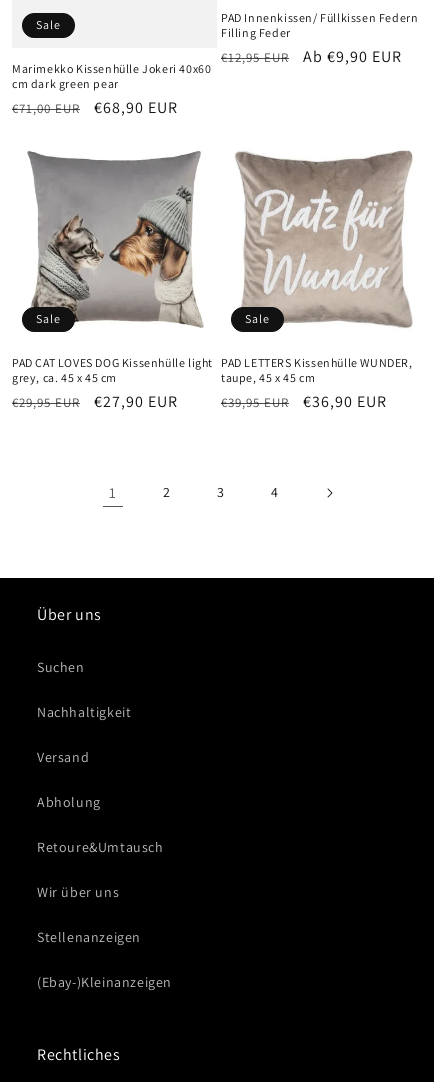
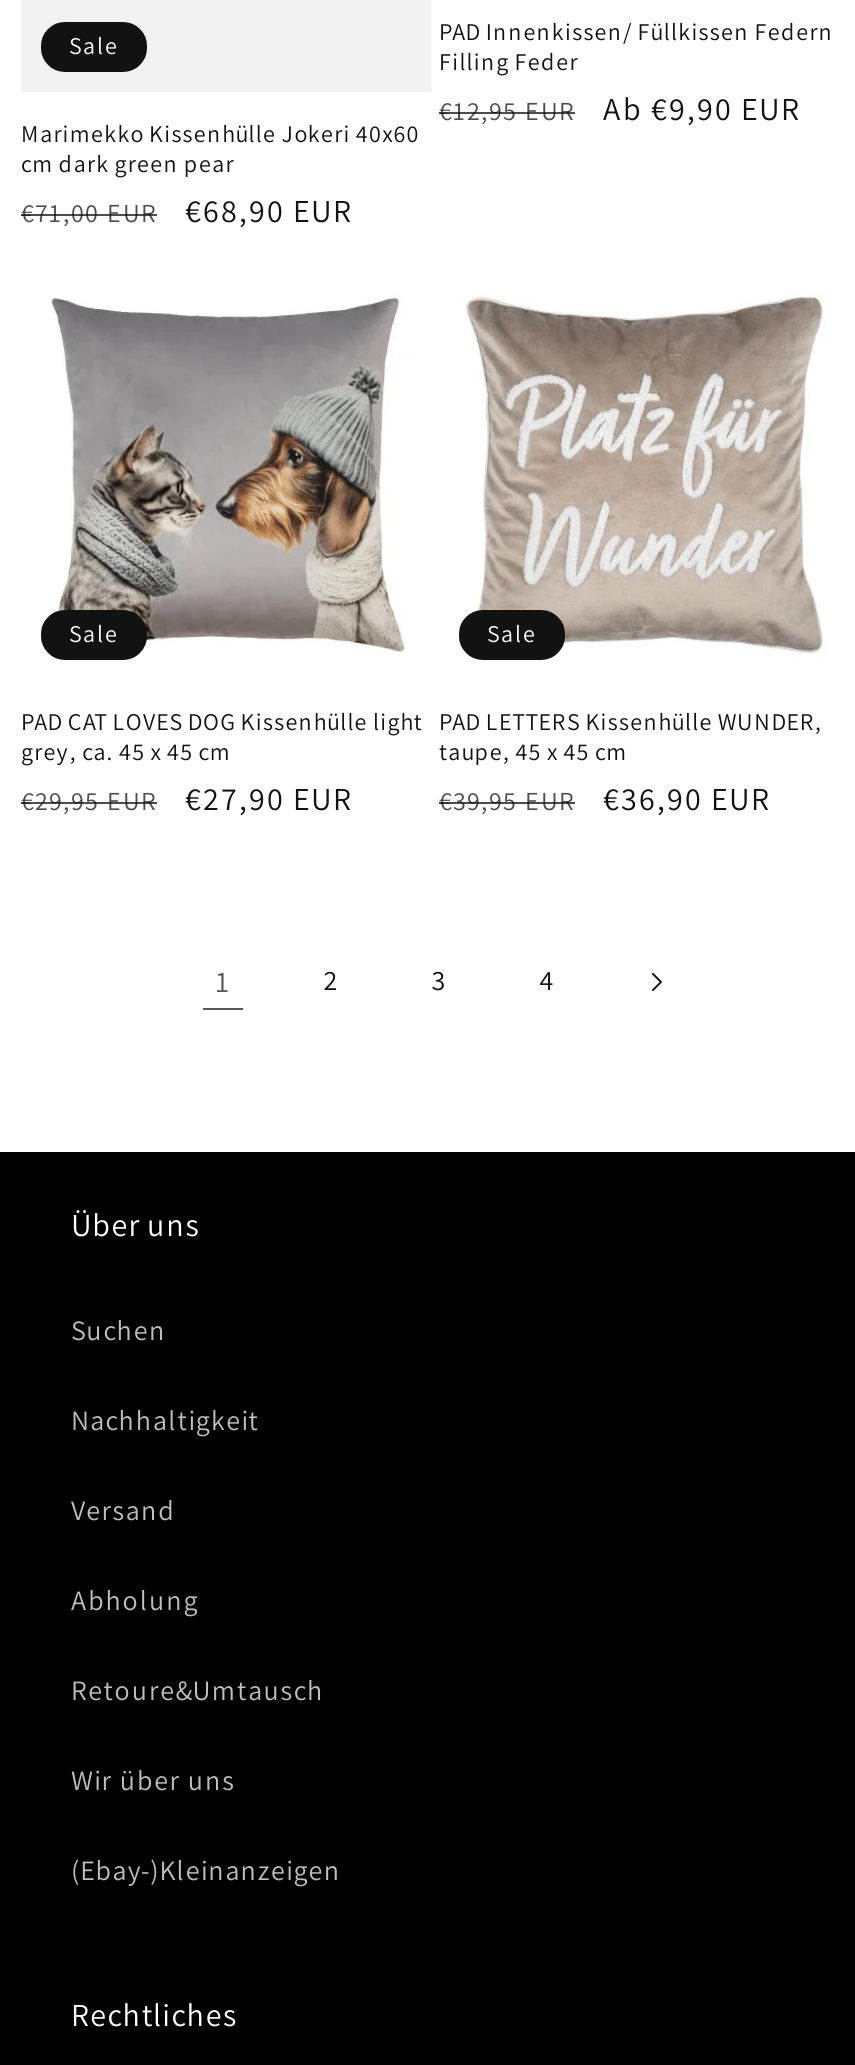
[37,928,141,946] Stellenanzeigen -> none

